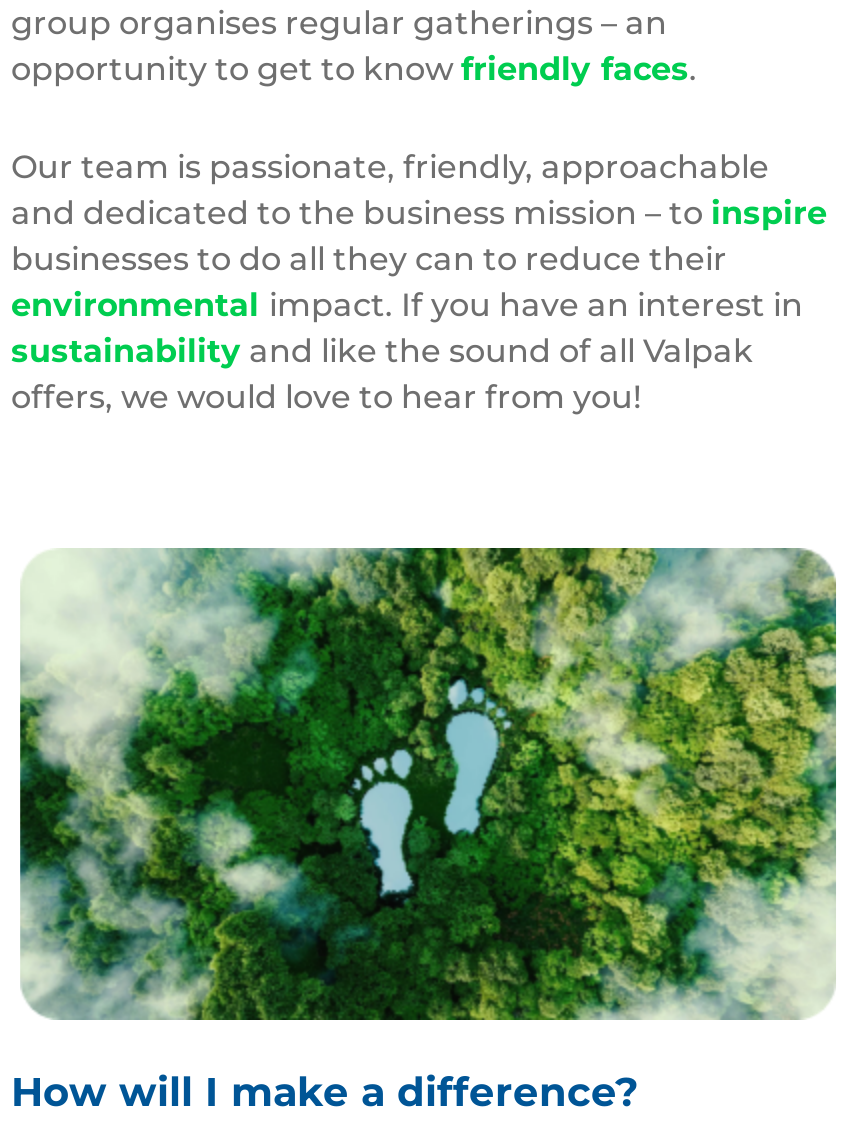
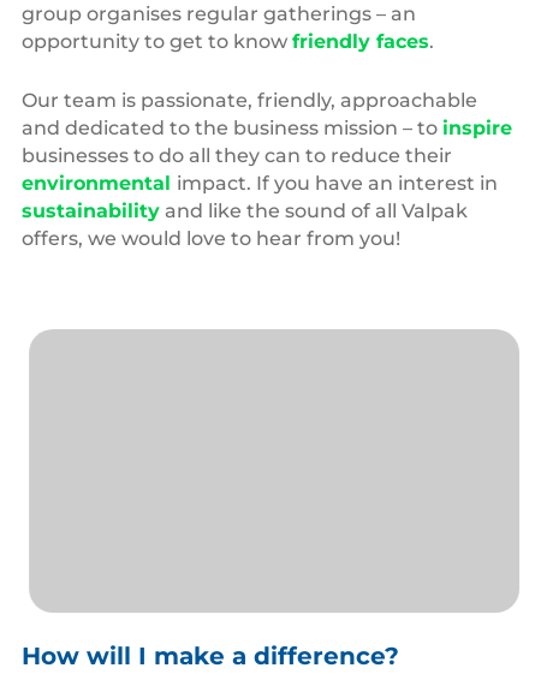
[17,546,837,1022] [image] -> none

